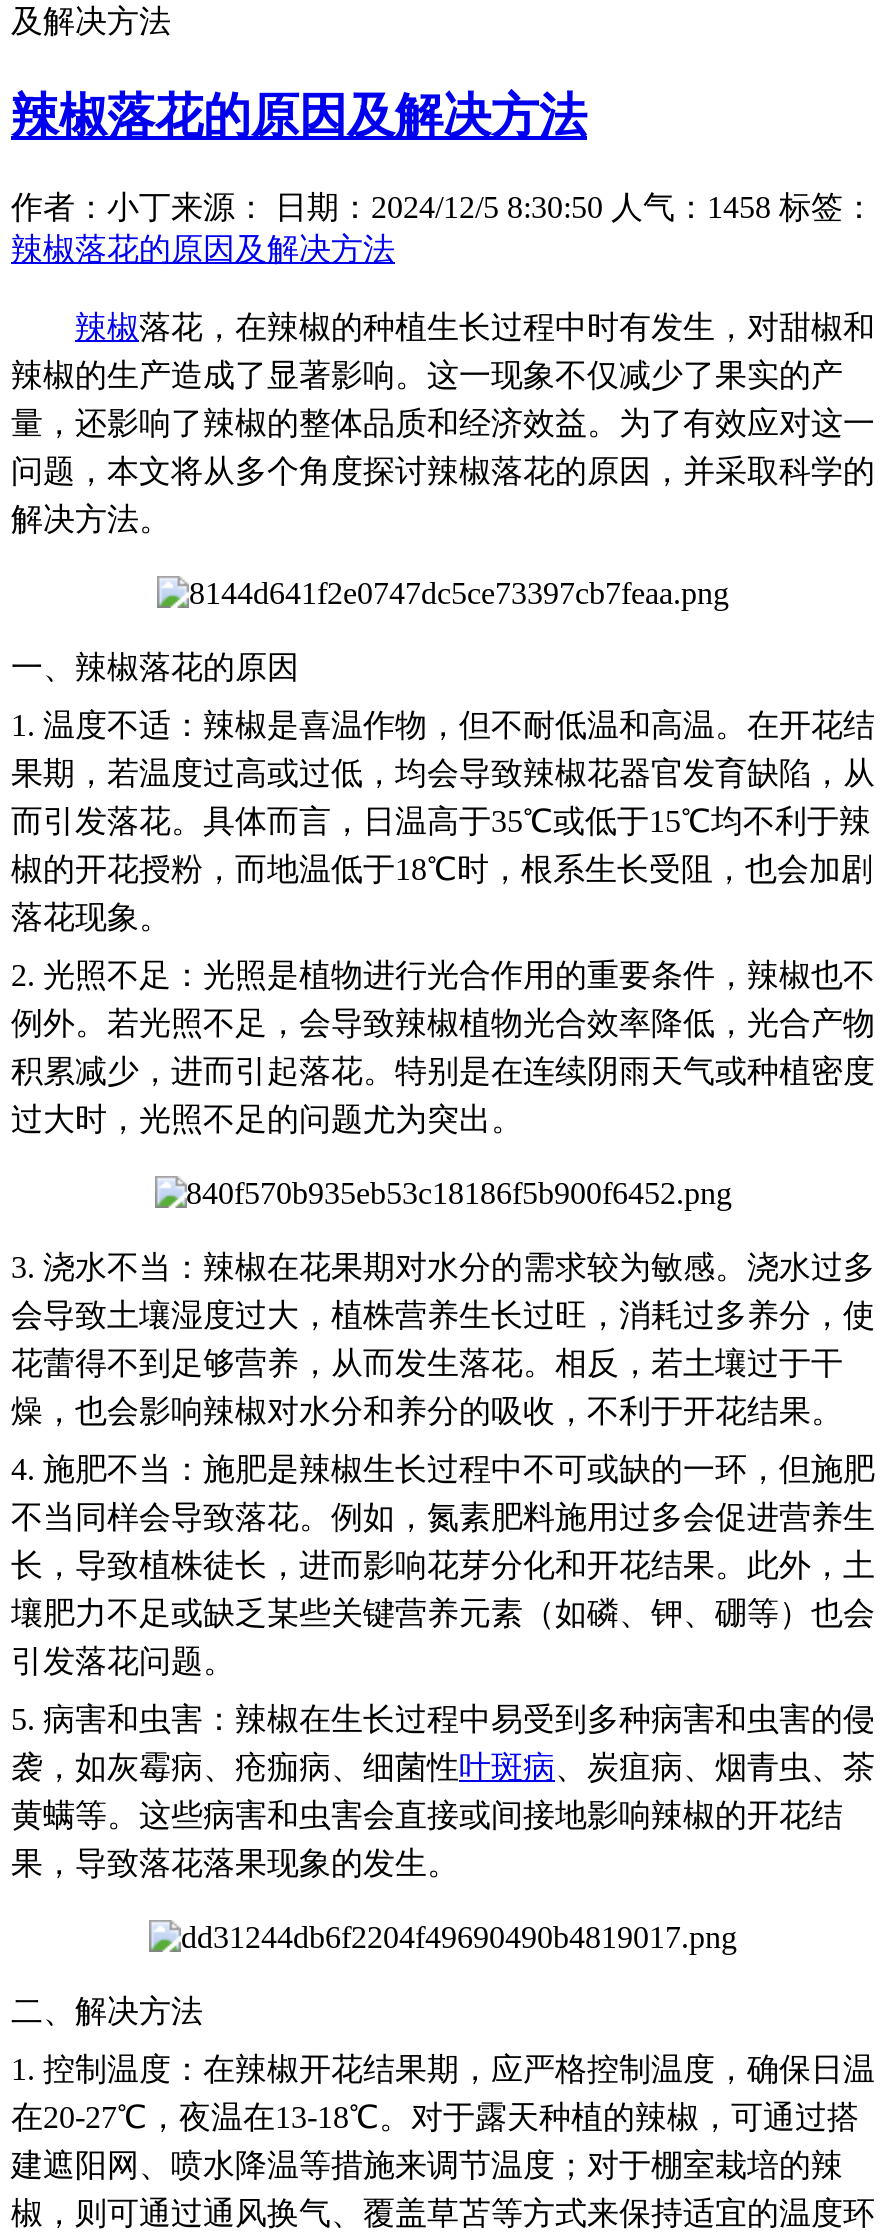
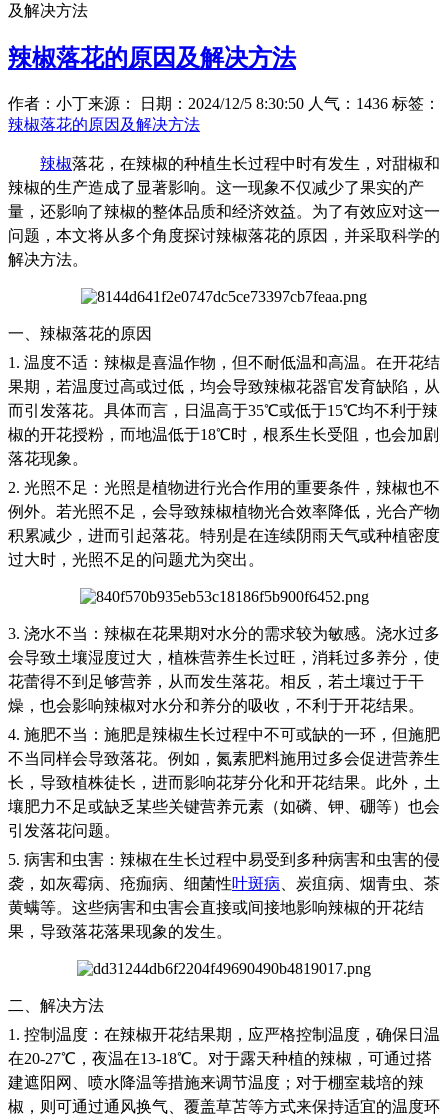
[11,190,875,224] 作者：小丁来源： 日期：2024/12/5 8:30:50 人气：1458 标签： -> [8,95,440,112] 作者：小丁来源： 日期：2024/12/5 8:30:50 人气：1436 标签：

